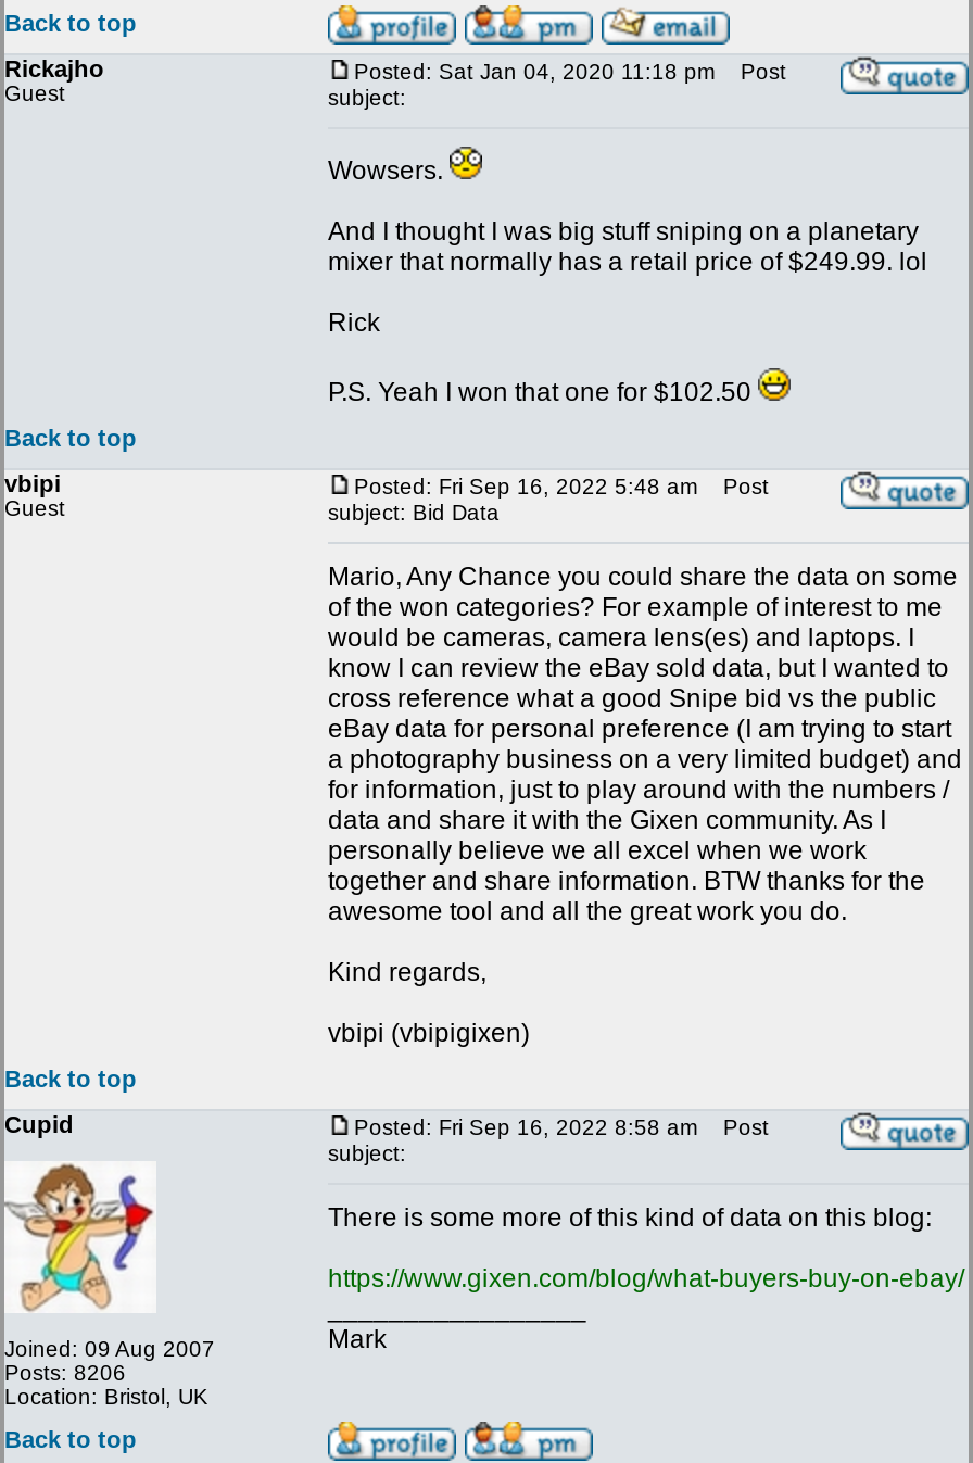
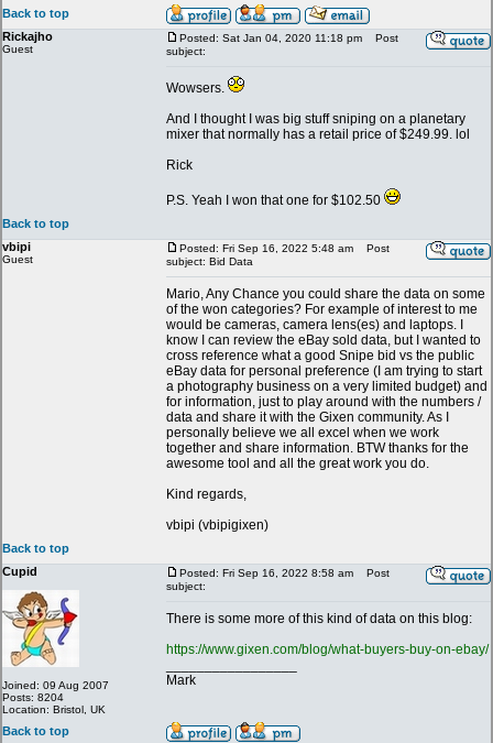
[4,1361,126,1385] Posts: 8206 -> [2,691,64,703] Posts: 8204

